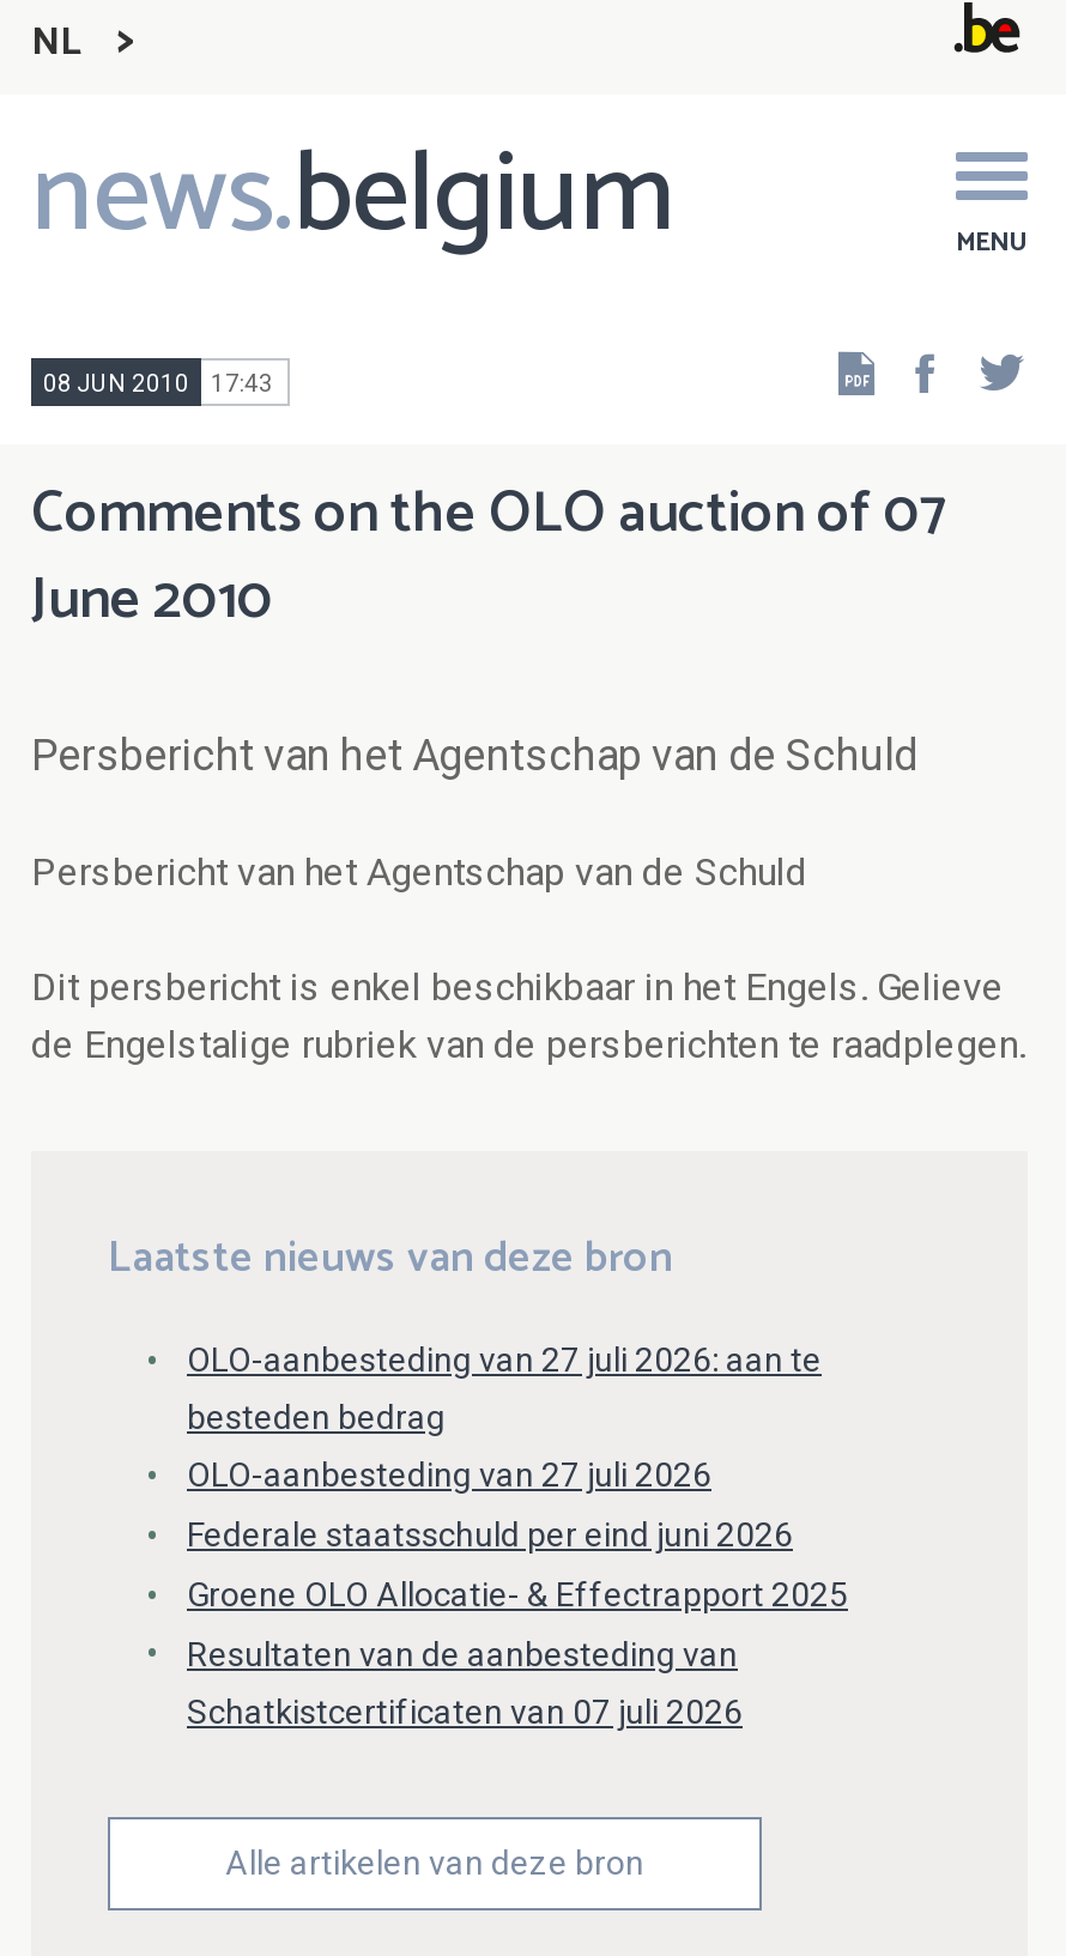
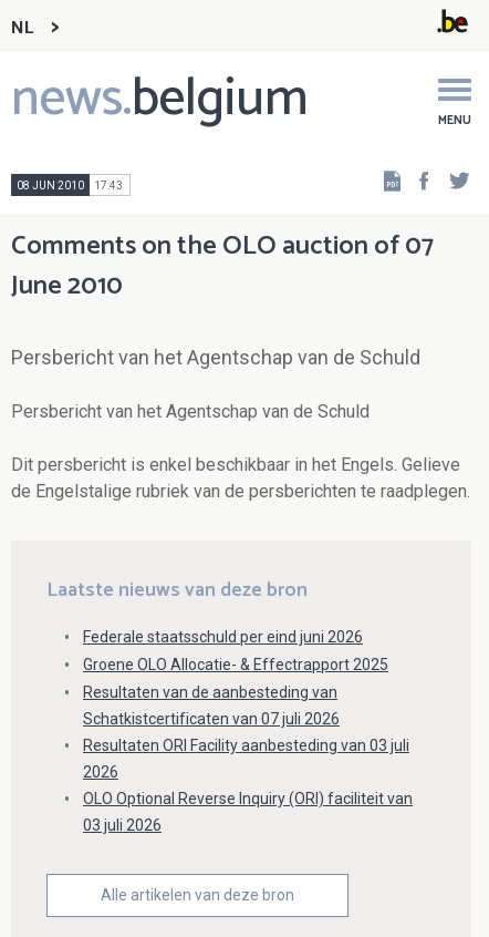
[187,1341,822,1494] OLO-aanbesteding van 27 juli 2026: aan te | besteden bedrag | OLO-aanbesteding van 27 juli 2026 -> none
moved [187,1515,848,1730] -> [83,628,388,727]: Federale staatsschuld per eind juni 2026 | Groene OLO Allocatie- & Effectrapport 2025 | Resultaten van de aanbesteding van | Schatkistcertificaten van 07 juli 2026
none -> [83,736,413,834] Resultaten ORI Facility aanbesteding van 03 juli | 2026 | OLO Optional Reverse Inquiry (ORI) faciliteit van | 03 juli 2026

